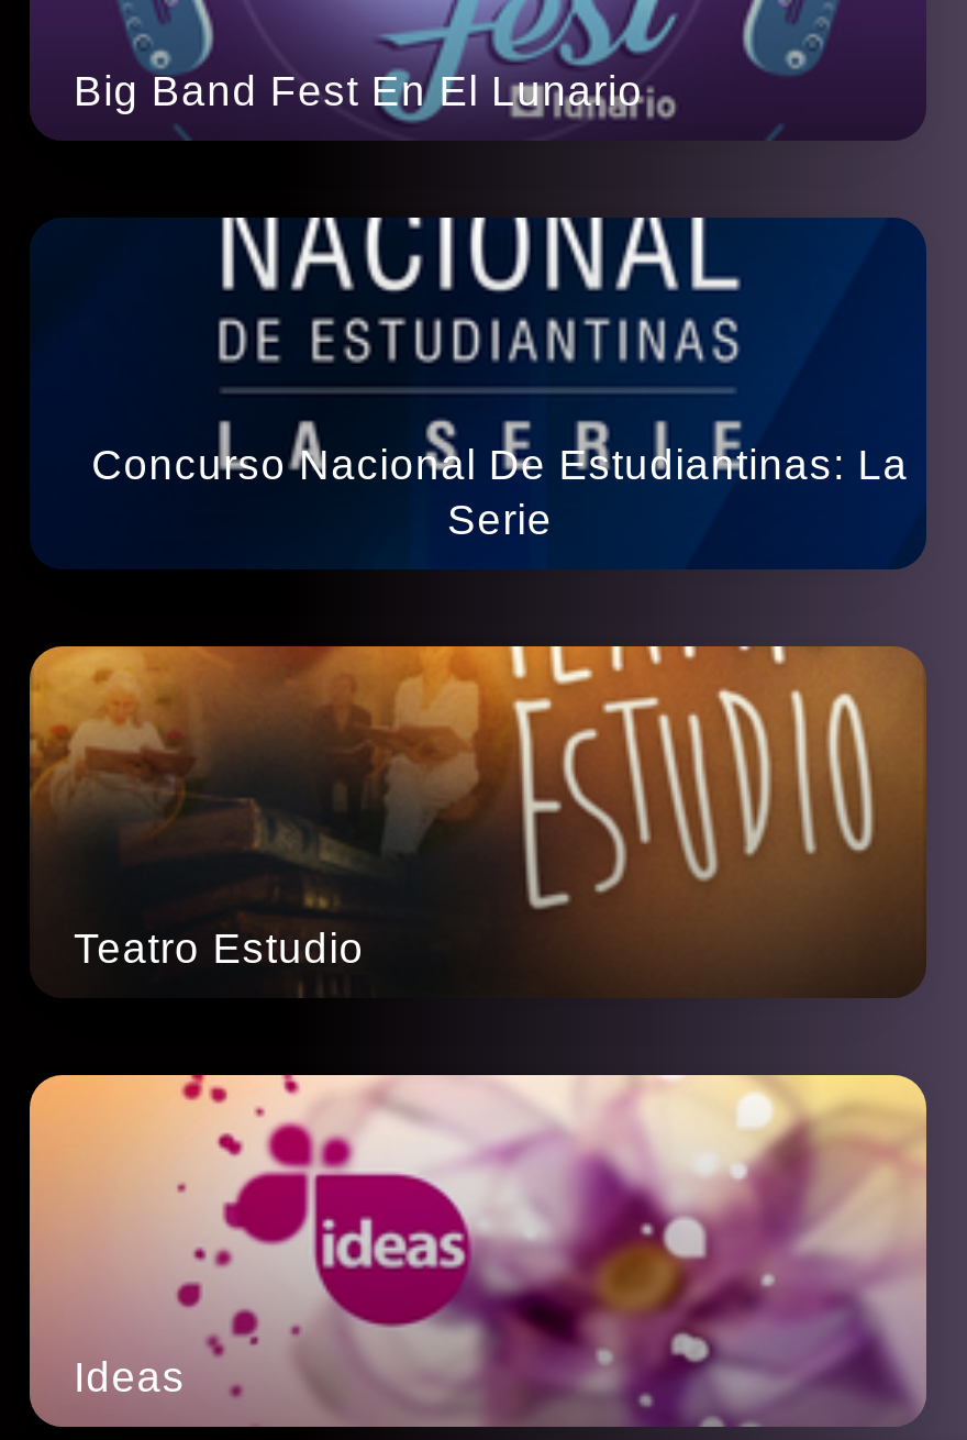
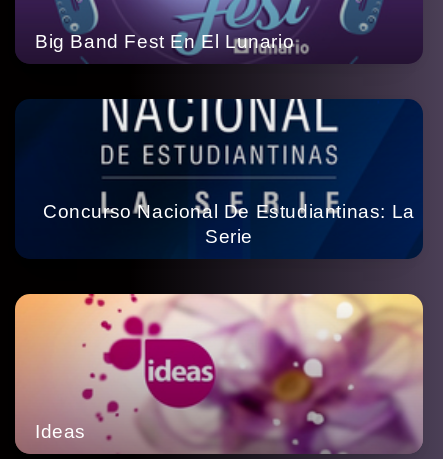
[30,644,926,998] [image] | Teatro Estudio -> none

